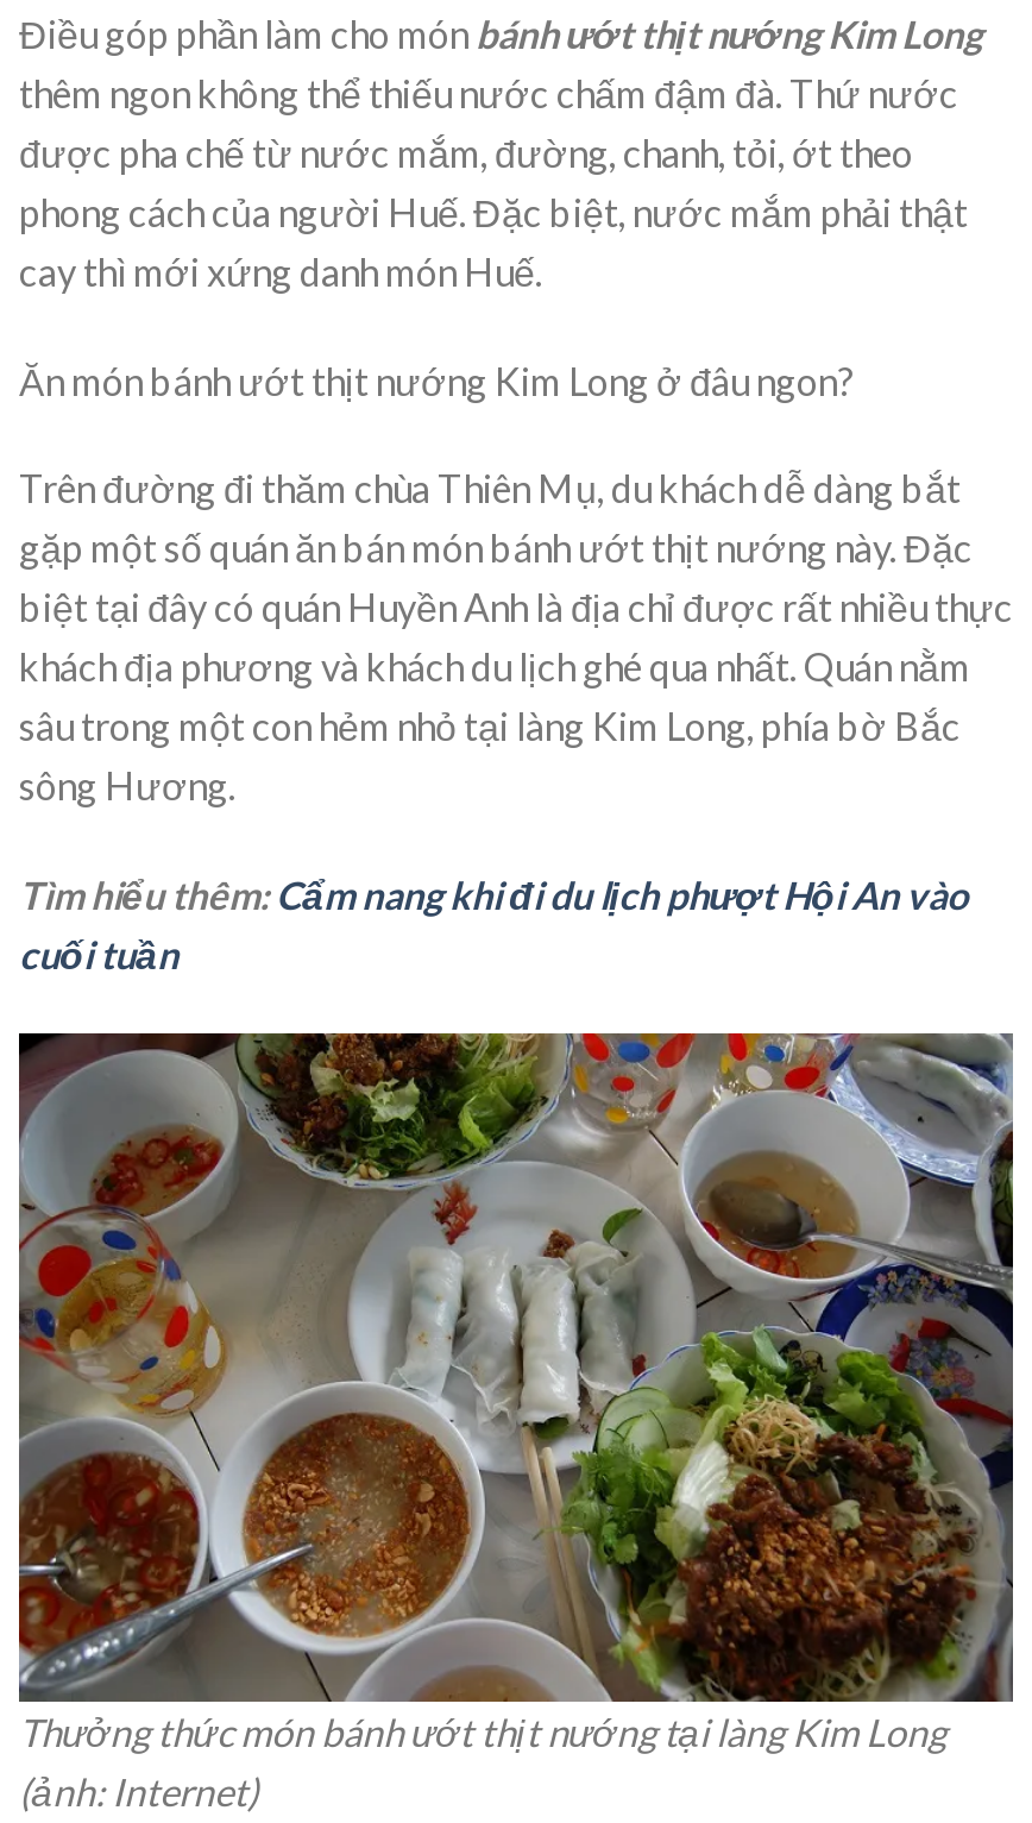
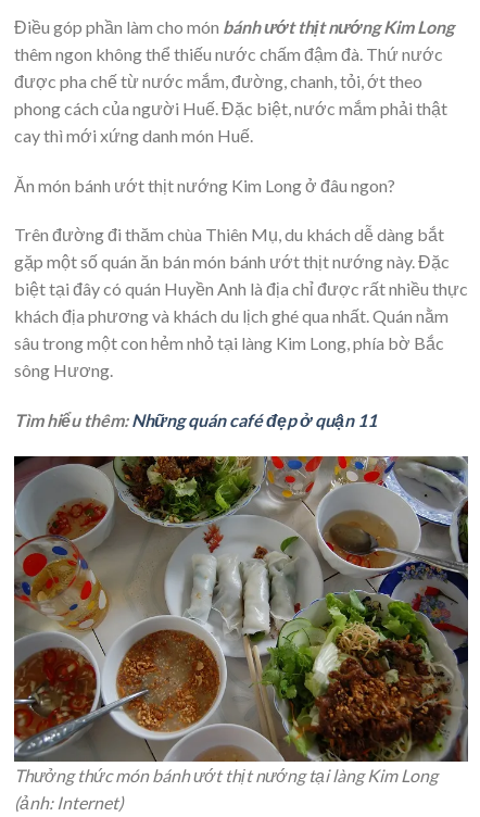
[19,872,968,977] Tìm hiểu thêm: Cẩm nang khi đi du lịch phượt Hội An vào | cuối tuần -> [14,410,377,430] Tìm hiểu thêm:Những quán café đẹp ở quận 11

